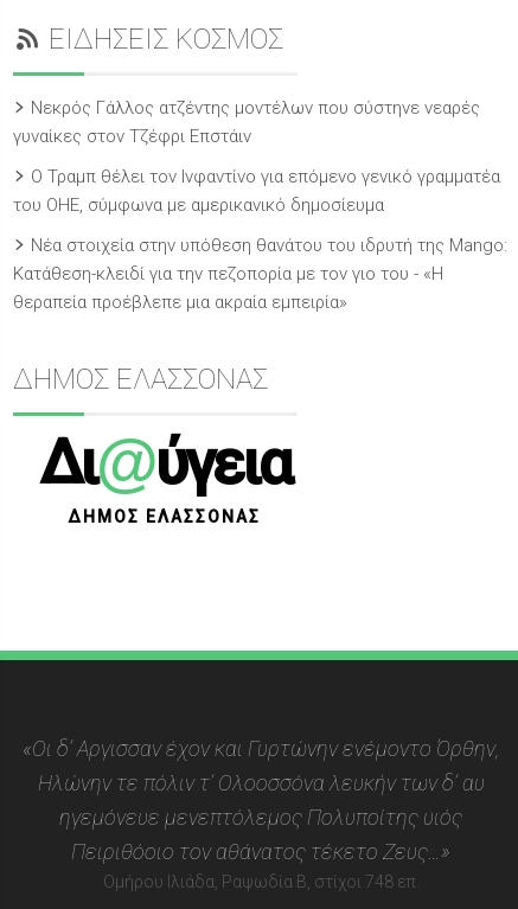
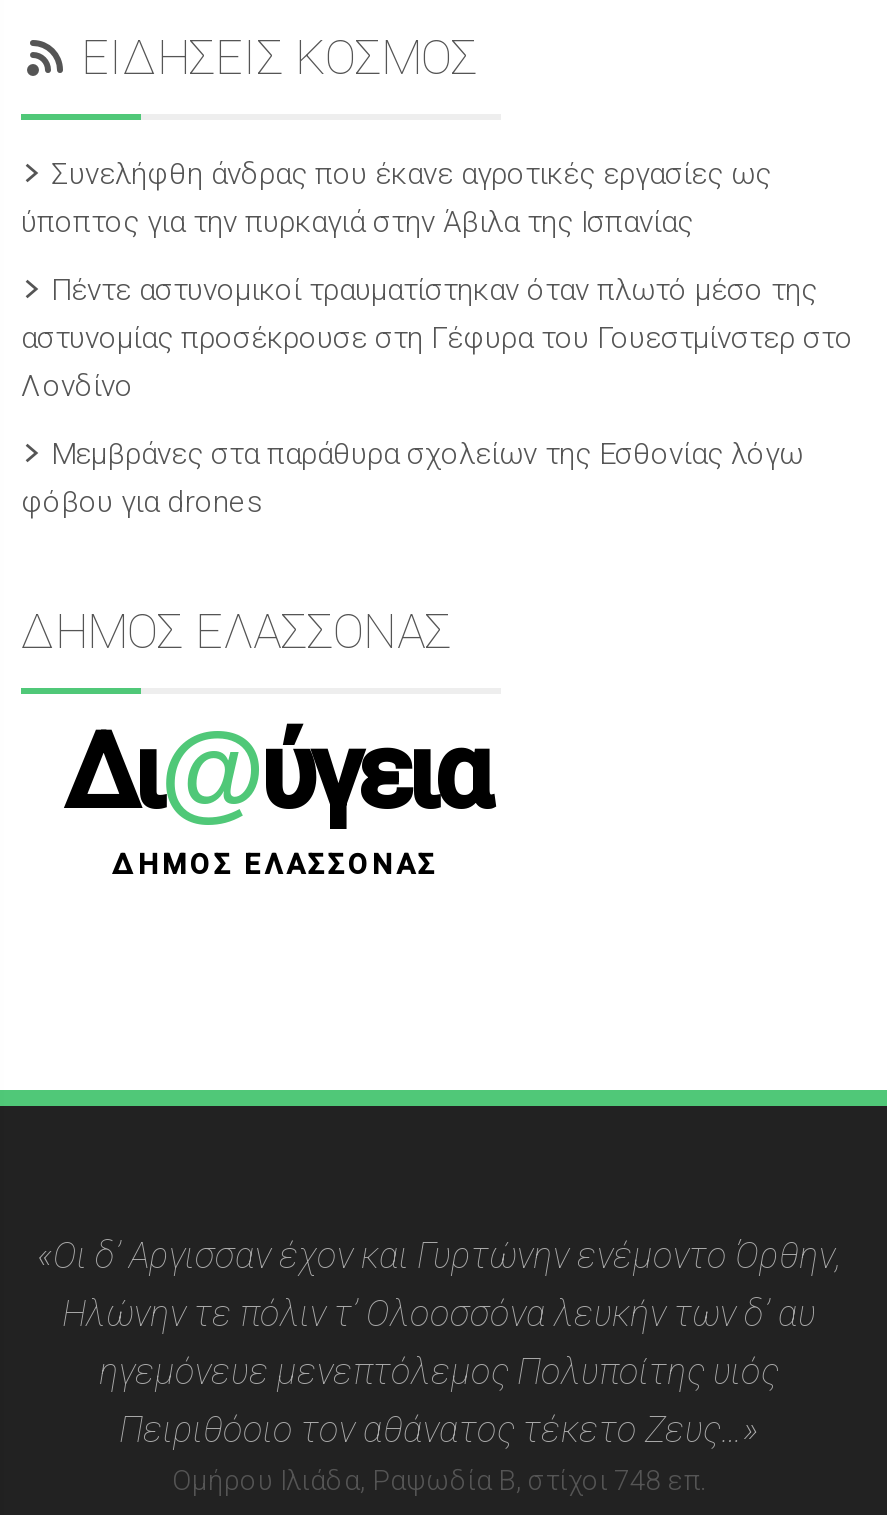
[13,97,480,146] Νεκρός Γάλλος ατζέντης μοντέλων που σύστηνε νεαρές | γυναίκες στον Τζέφρι Επστάιν -> [21,156,771,240] Συνελήφθη άνδρας που έκανε αγροτικές εργασίες ως | ύποπτος για την πυρκαγιά στην Άβιλα της Ισπανίας
[13,165,500,215] Ο Τραμπ θέλει τον Ινφαντίνο για επόμενο γενικό γραμματέα | του ΟΗΕ, σύμφωνα με αμερικανικό δημοσίευμα -> [21,272,853,404] Πέντε αστυνομικοί τραυματίστηκαν όταν πλωτό μέσο της | αστυνομίας προσέκρουσε στη Γέφυρα του Γουεστμίνστερ στο | Λονδίνο
[13,234,507,312] Νέα στοιχεία στην υπόθεση θανάτου του ιδρυτή της Mango: | Κατάθεση-κλειδί για την πεζοπορία με τον γιο του - «Η | θεραπεία προέβλεπε μια ακραία εμπειρία» -> [21,436,803,520] Μεμβράνες στα παράθυρα σχολείων της Εσθονίας λόγω | φόβου για drones

